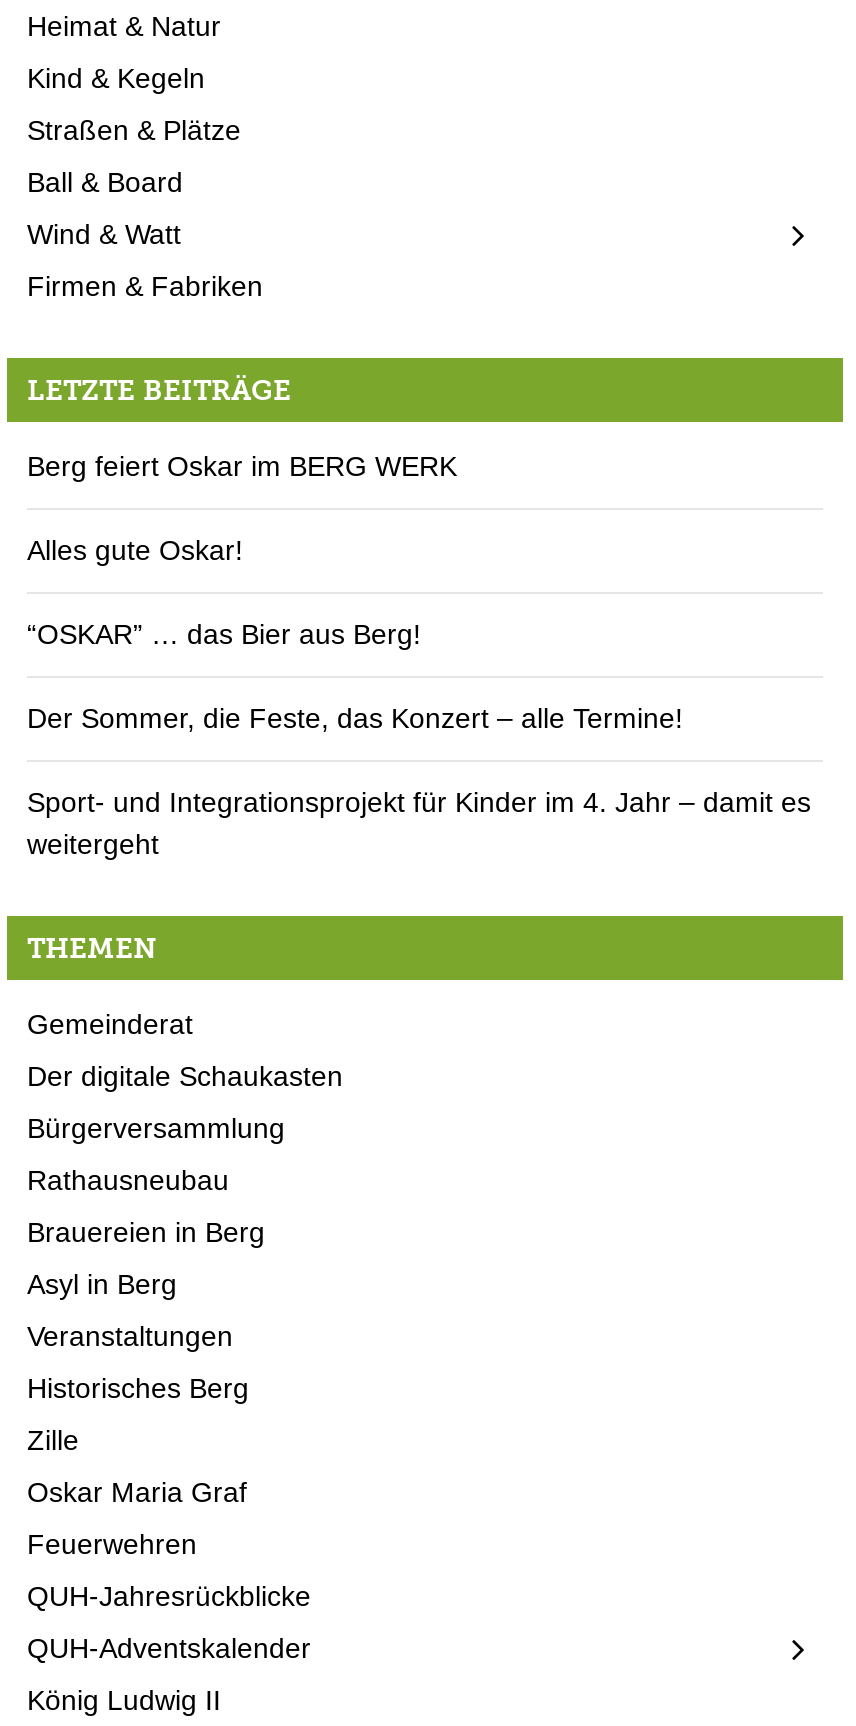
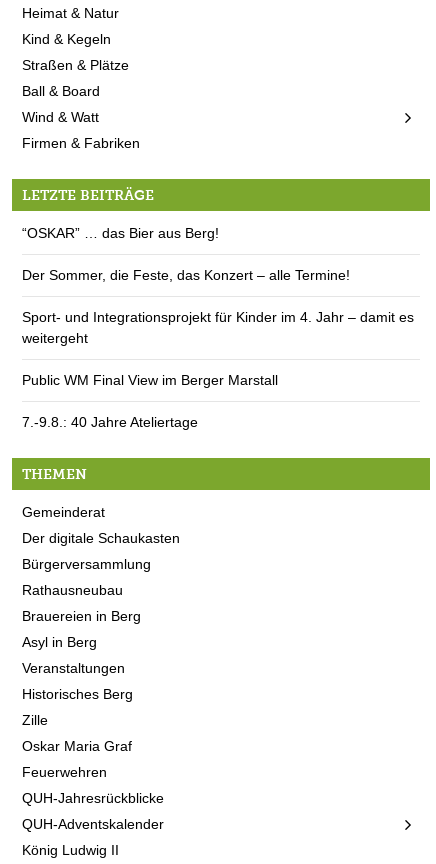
[27,451,457,567] Berg feiert Oskar im BERG WERK | Alles gute Oskar! -> none
moved [27,619,811,861] -> [22,225,414,346]: “OSKAR” … das Bier aus Berg! | Der Sommer, die Feste, das Konzert – alle Termine! | Sport- und Integrationsprojekt für Kinder im 4. Jahr – damit es | weitergeht
none -> [22,372,278,430] Public WM Final View im Berger Marstall | 7.-9.8.: 40 Jahre Ateliertage

